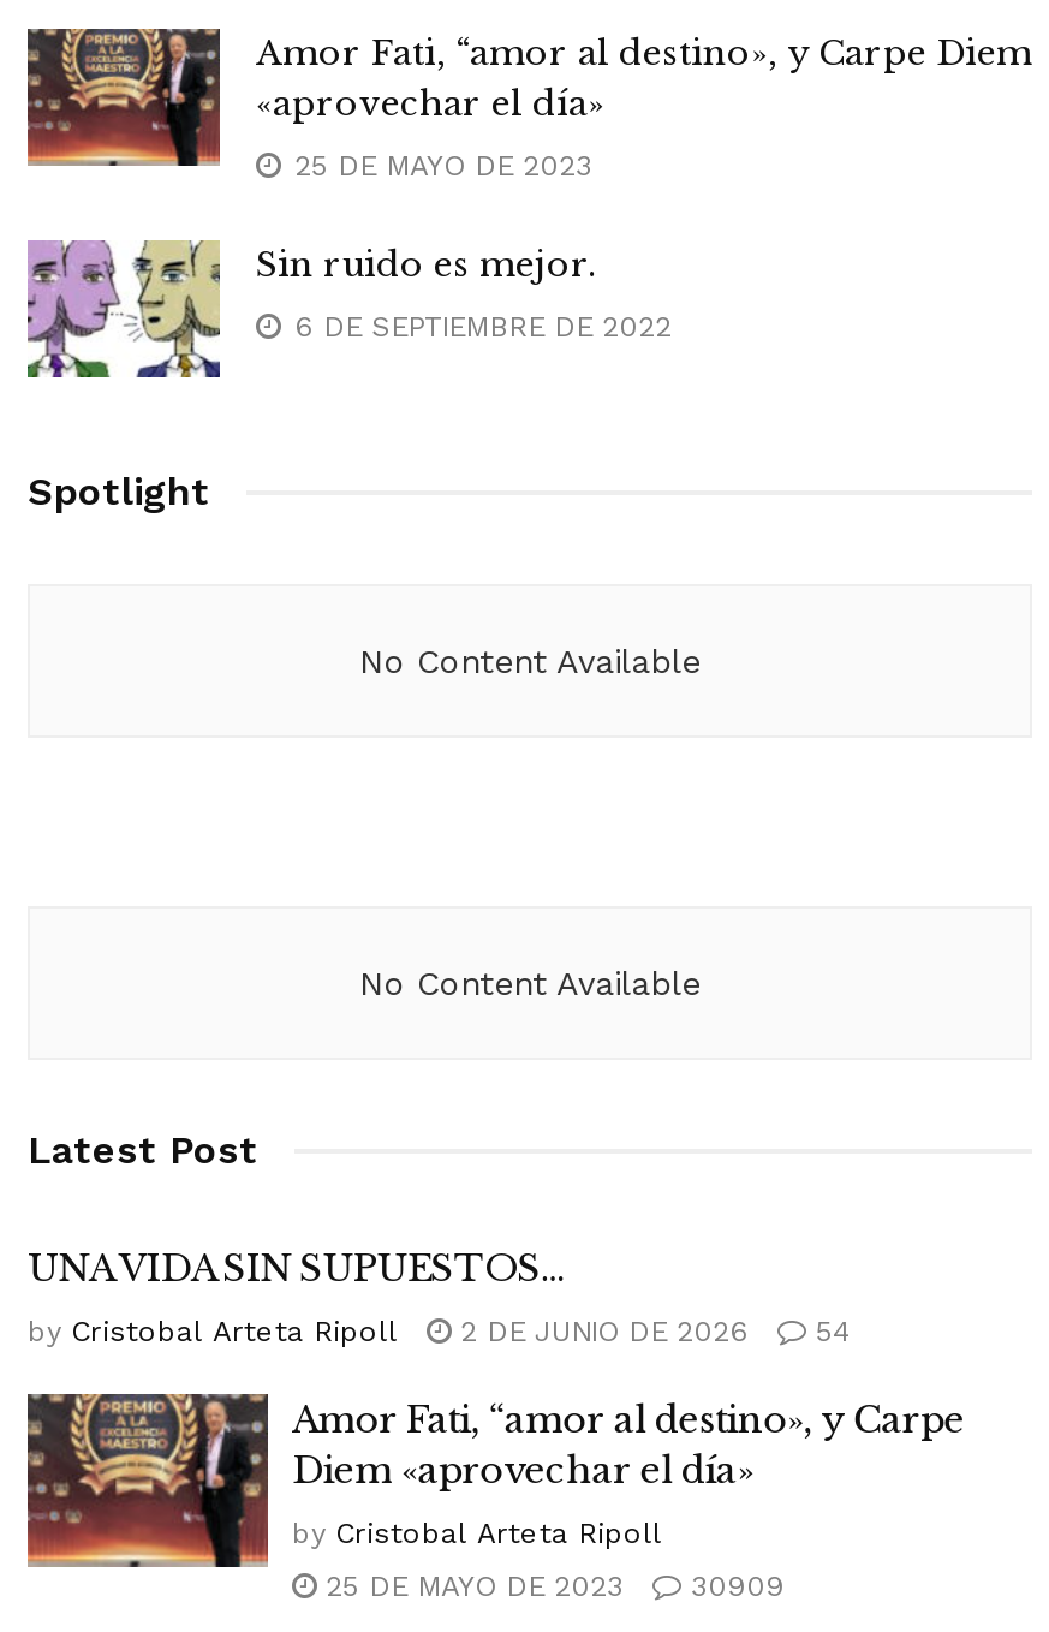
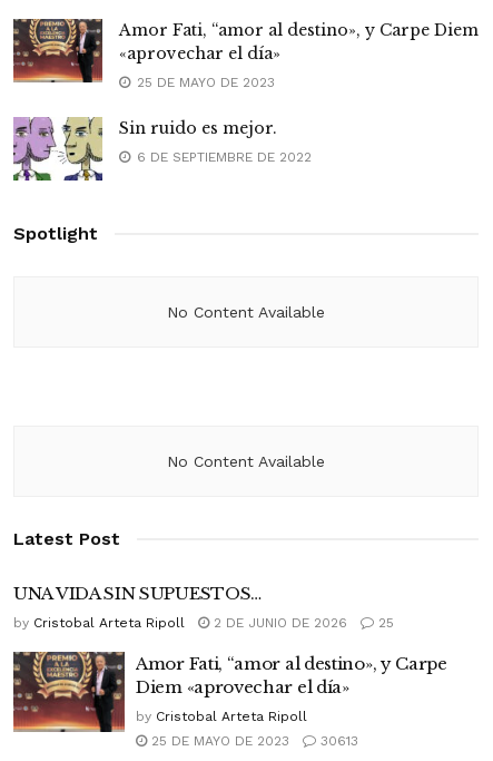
[28,1315,850,1349] by Cristobal Arteta Ripoll 2 DE JUNIO DE 2026 54 -> [13,615,394,631] by Cristobal Arteta Ripoll 2 DE JUNIO DE 2026 25
[316,1570,785,1604] 25 DE MAYO DE 2023 30909 -> [147,733,358,749] 25 DE MAYO DE 2023 30613

